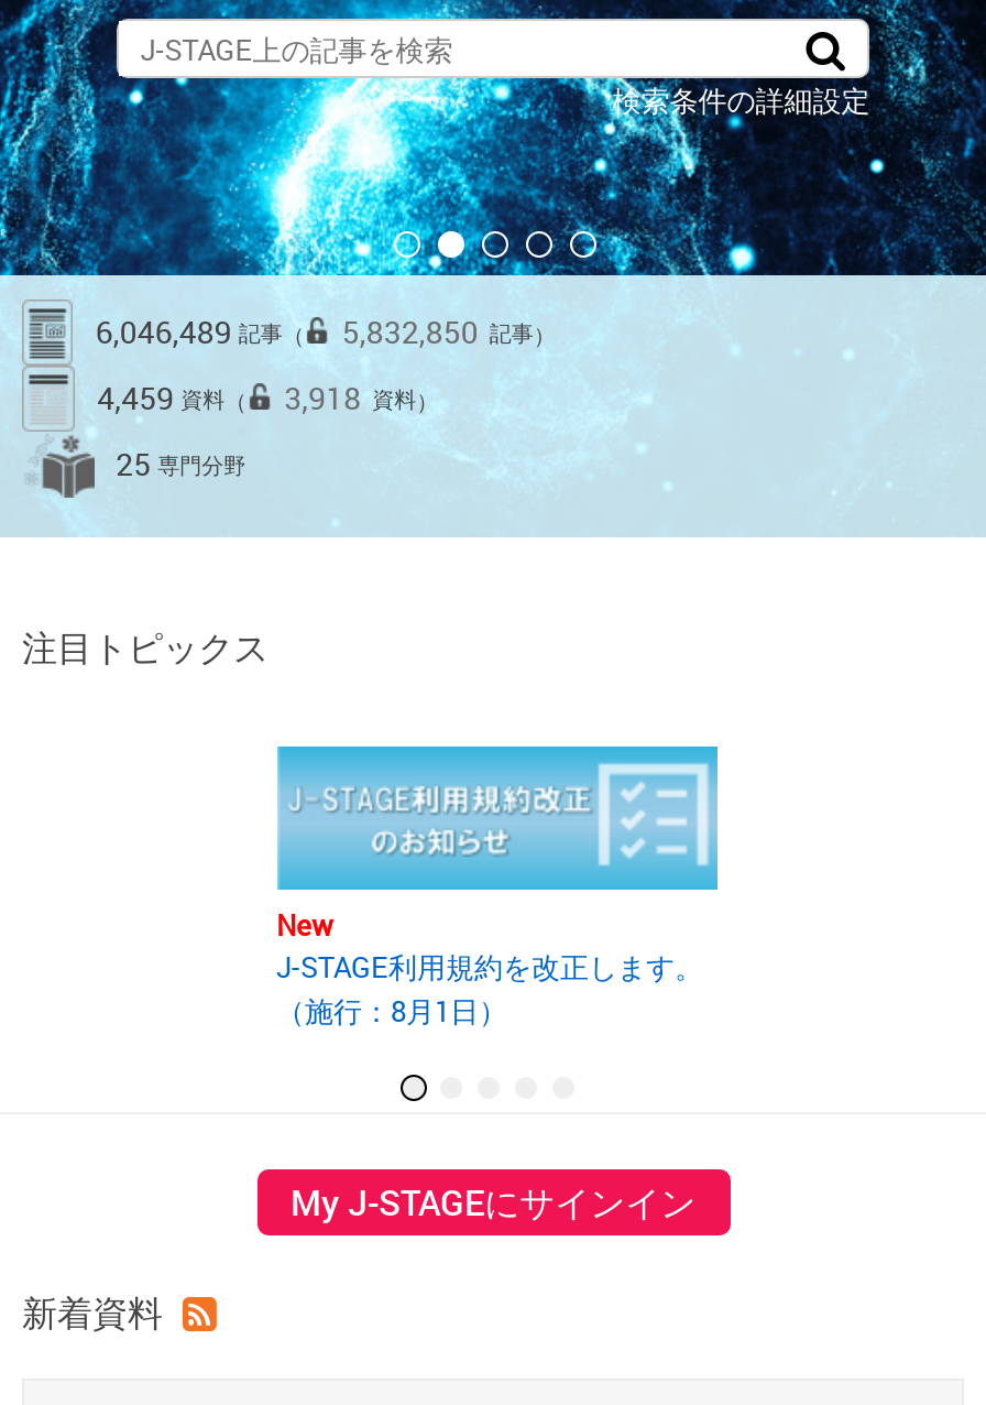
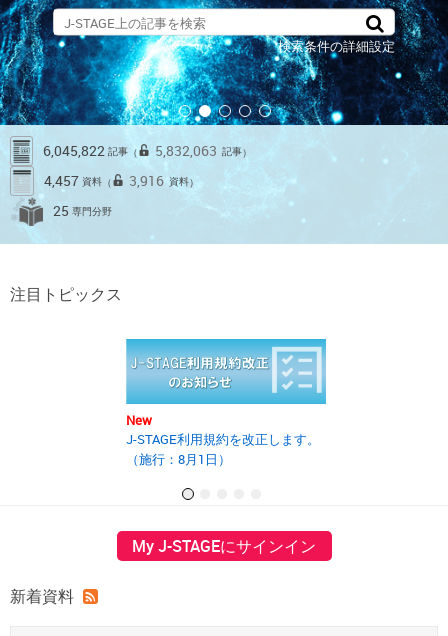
[95,311,304,352] 6,046,489記事（ -> [43,141,138,160] 6,045,822記事（
[342,311,555,352] 5,832,850 記事） -> [155,141,252,160] 5,832,063 記事）
[97,377,247,418] 4,459資料（ -> [44,171,112,190] 4,457資料（
[284,377,438,418] 3,918 資料） -> [129,171,199,190] 3,916 資料）

